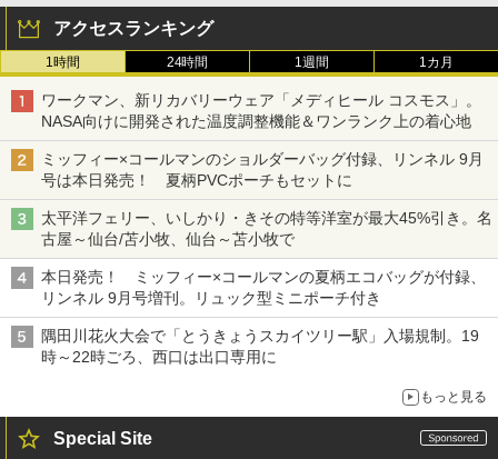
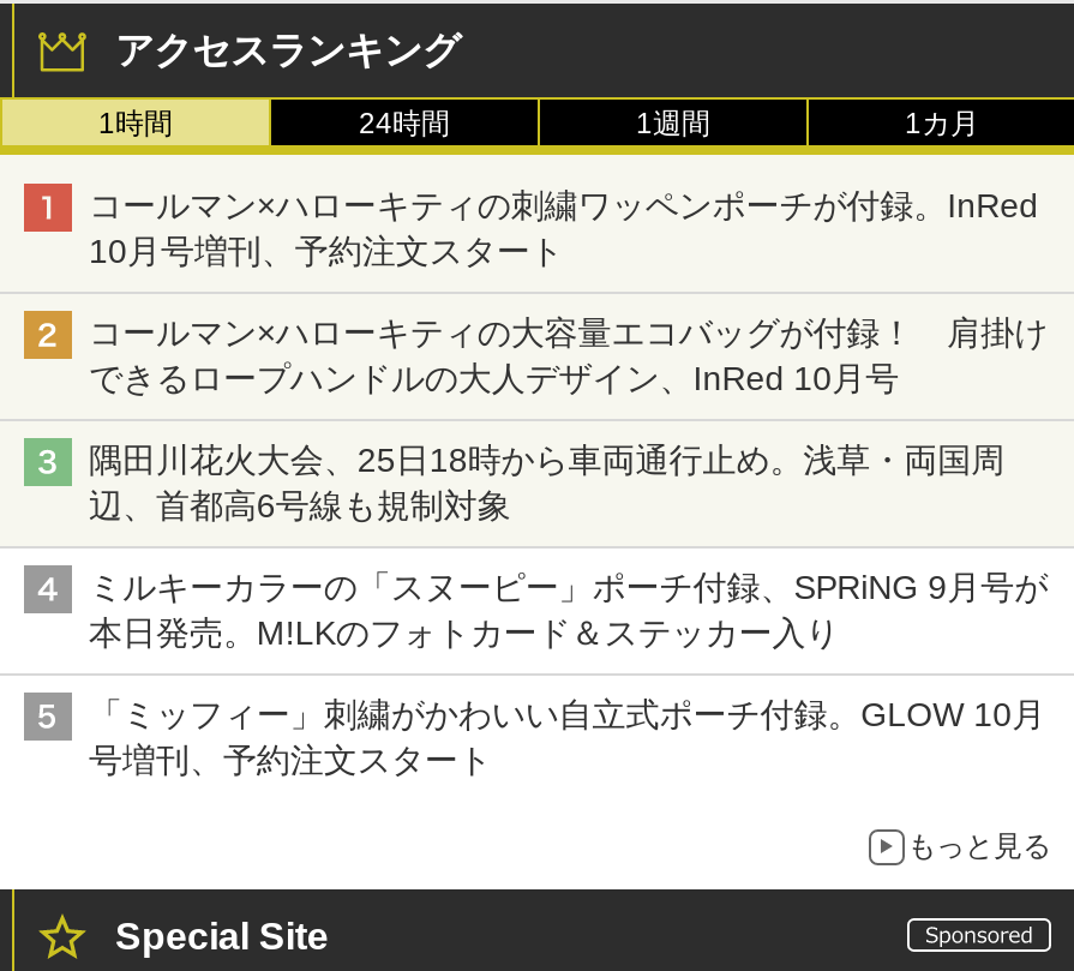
[41,91,481,130] ワークマン、新リカバリーウェア「メディヒール コスモス」。 | NASA向けに開発された温度調整機能＆ワンランク上の着心地 -> [89,186,1038,270] コールマン×ハローキティの刺繍ワッペンポーチが付録。InRed | 10月号増刊、予約注文スタート
[41,150,483,189] ミッフィー×コールマンのショルダーバッグ付録、リンネル 9月 | 号は本日発売！ 夏柄PVCポーチもセットに -> [89,313,1048,397] コールマン×ハローキティの大容量エコバッグが付録！ 肩掛け | できるロープハンドルの大人デザイン、InRed 10月号
[41,209,492,248] 太平洋フェリー、いしかり・きその特等洋室が最大45%引き。名 | 古屋～仙台/苫小牧、仙台～苫小牧で -> [89,440,1005,525] 隅田川花火大会、25日18時から車両通行止め。浅草・両国周 | 辺、首都高6号線も規制対象
[41,268,485,307] 本日発売！ ミッフィー×コールマンの夏柄エコバッグが付録、 | リンネル 9月号増刊。リュック型ミニポーチ付き -> [89,568,1048,652] ミルキーカラーの「スヌーピー」ポーチ付録、SPRiNG 9月号が | 本日発売。M!LKのフォトカード＆ステッカー入り
[41,327,479,366] 隅田川花火大会で「とうきょうスカイツリー駅」入場規制。19 | 時～22時ごろ、西口は出口専用に -> [89,695,1045,779] 「ミッフィー」刺繍がかわいい自立式ポーチ付録。GLOW 10月 | 号増刊、予約注文スタート

